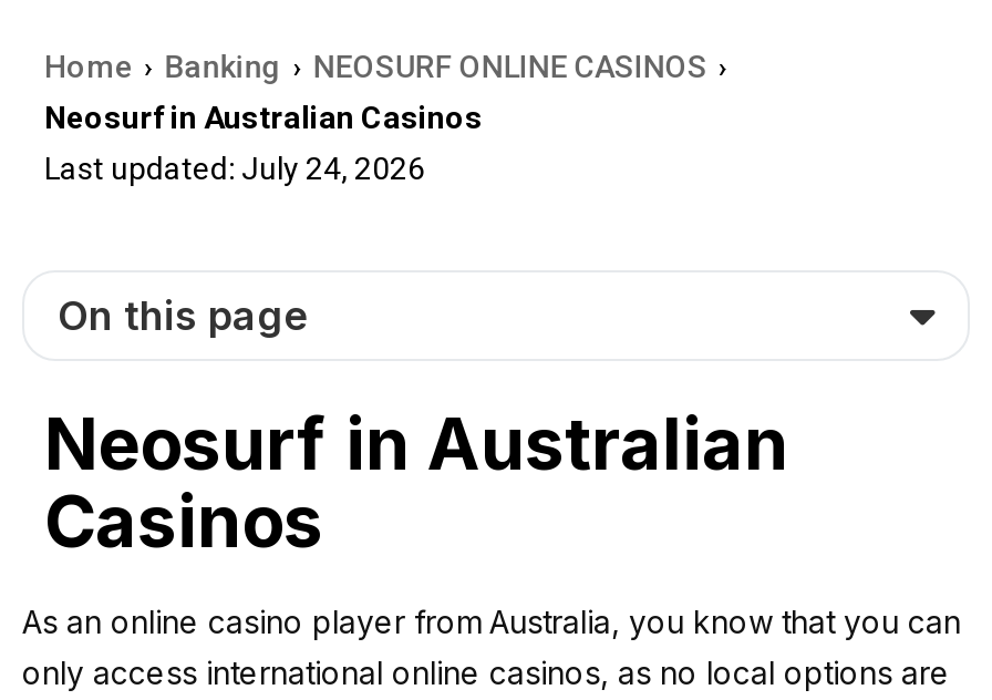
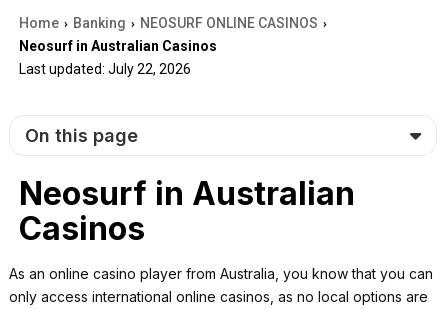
[44,151,425,186] Last updated: July 24, 2026 -> [19,61,191,77] Last updated: July 22, 2026

